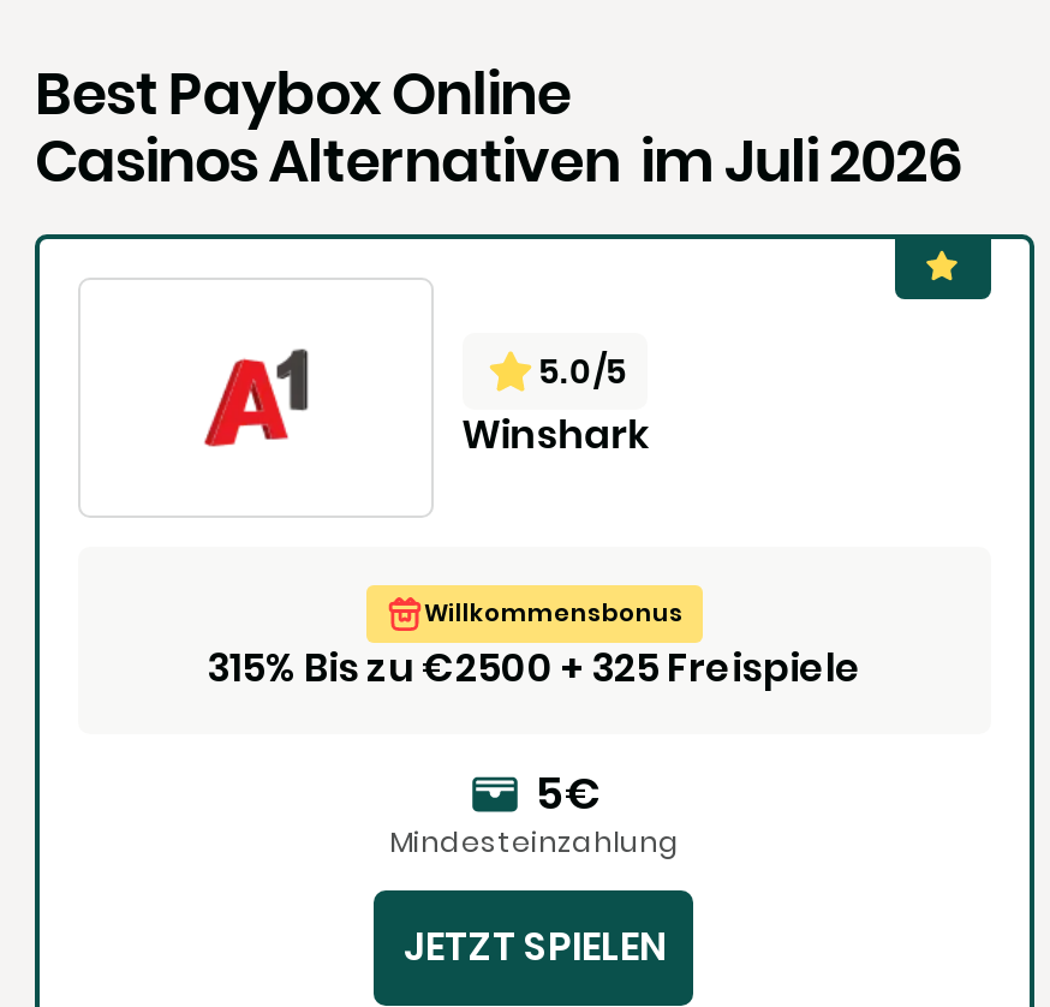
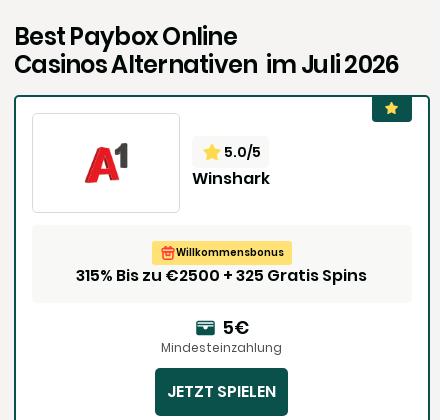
[208,640,861,696] 315% Bis zu €2500 + 325 Freispiele -> [76,264,367,287] 315% Bis zu €2500 + 325 Gratis Spins

